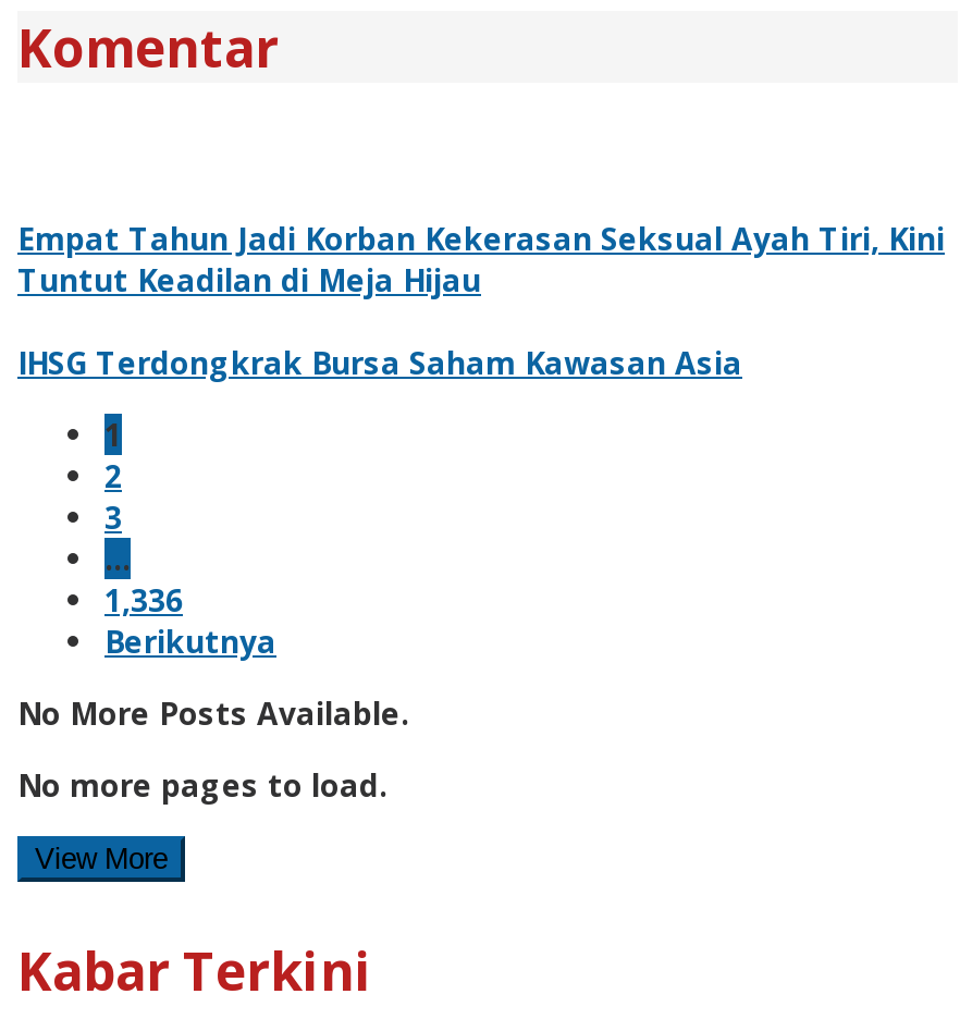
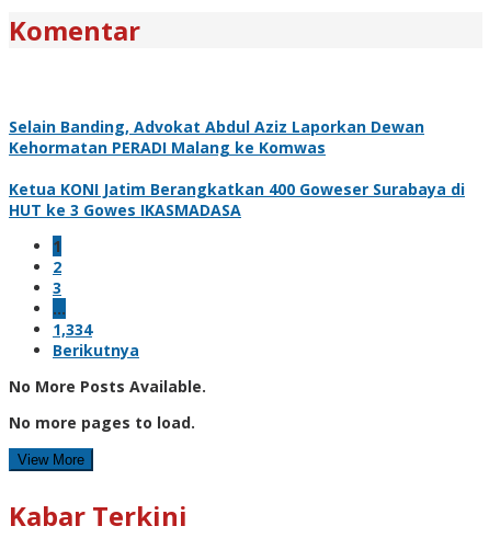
[17,217,945,300] Empat Tahun Jadi Korban Kekerasan Seksual Ayah Tiri, Kini | Tuntut Keadilan di Meja Hijau -> [9,116,424,158] Selain Banding, Advokat Abdul Aziz Laporkan Dewan | Kehormatan PERADI Malang ke Komwas
[17,341,742,383] IHSG Terdongkrak Bursa Saham Kawasan Asia -> [9,178,465,220] Ketua KONI Jatim Berangkatkan 400 Goweser Surabaya di | HUT ke 3 Gowes IKASMADASA
[104,579,183,620] 1,336 -> [53,319,92,339] 1,334

